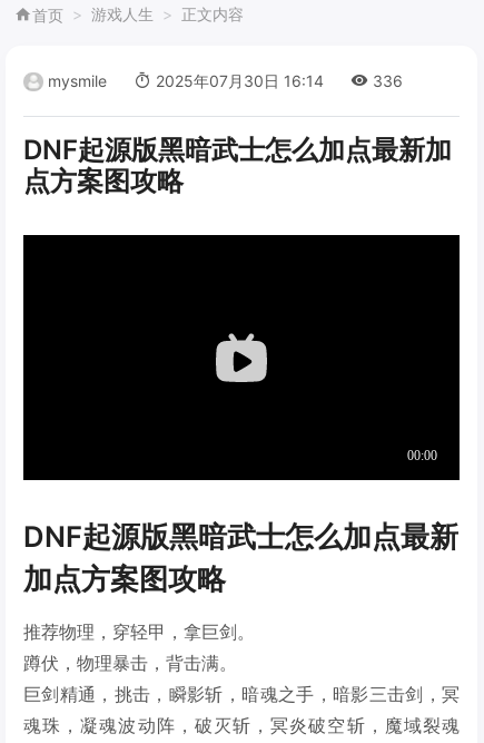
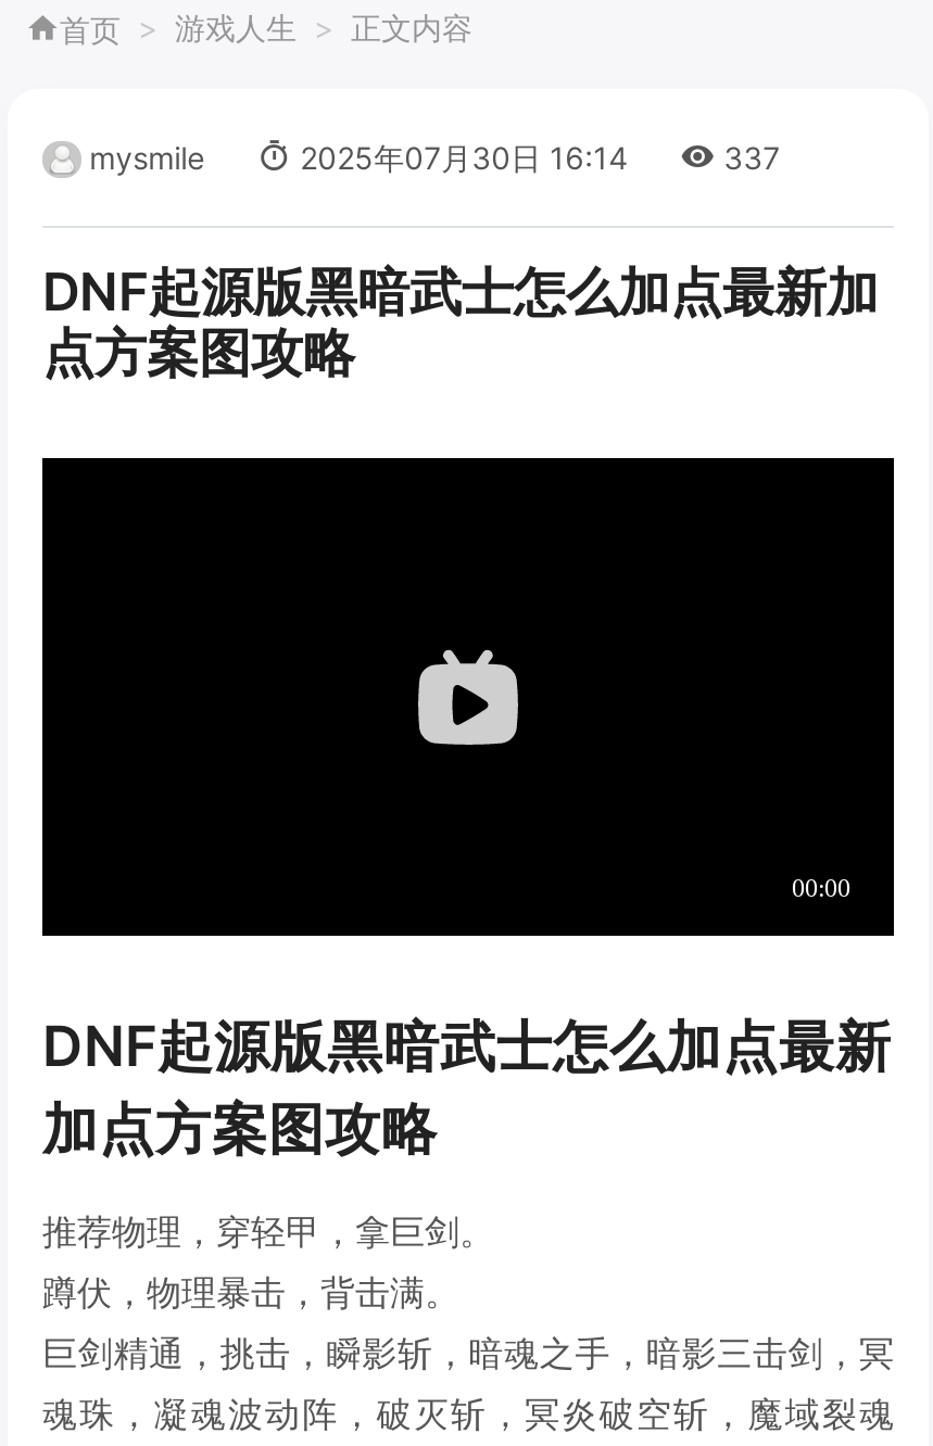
[372,71,402,90] 336 -> [724,139,780,176] 337

